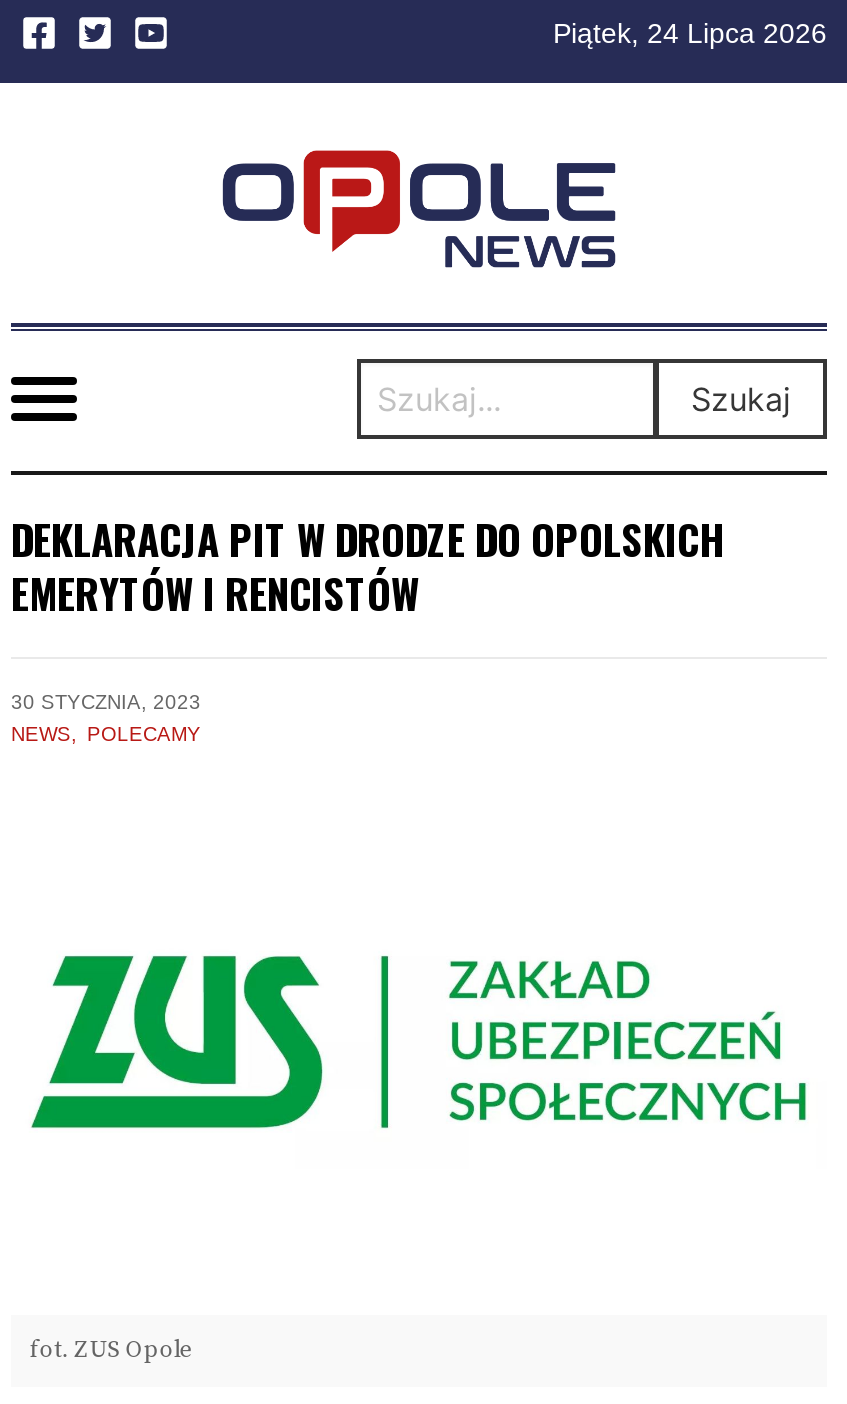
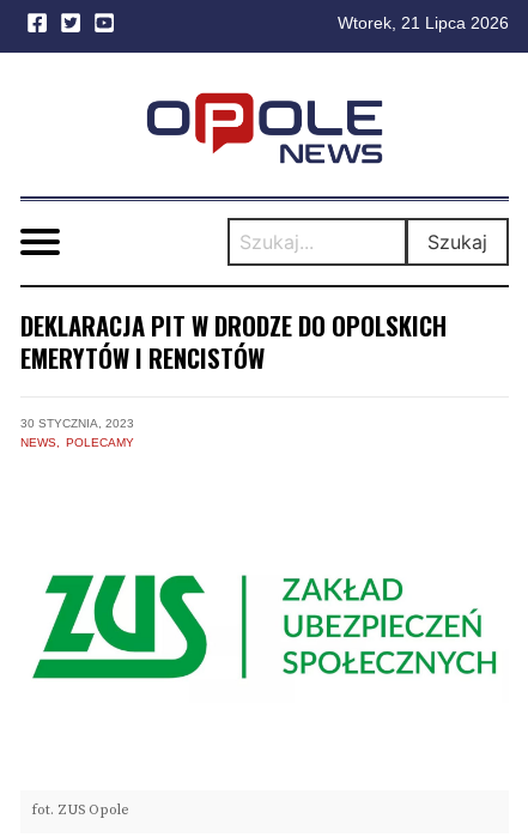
[553,17,827,49] Piątek, 24 Lipca 2026 -> [338,13,509,32] Wtorek, 21 Lipca 2026

